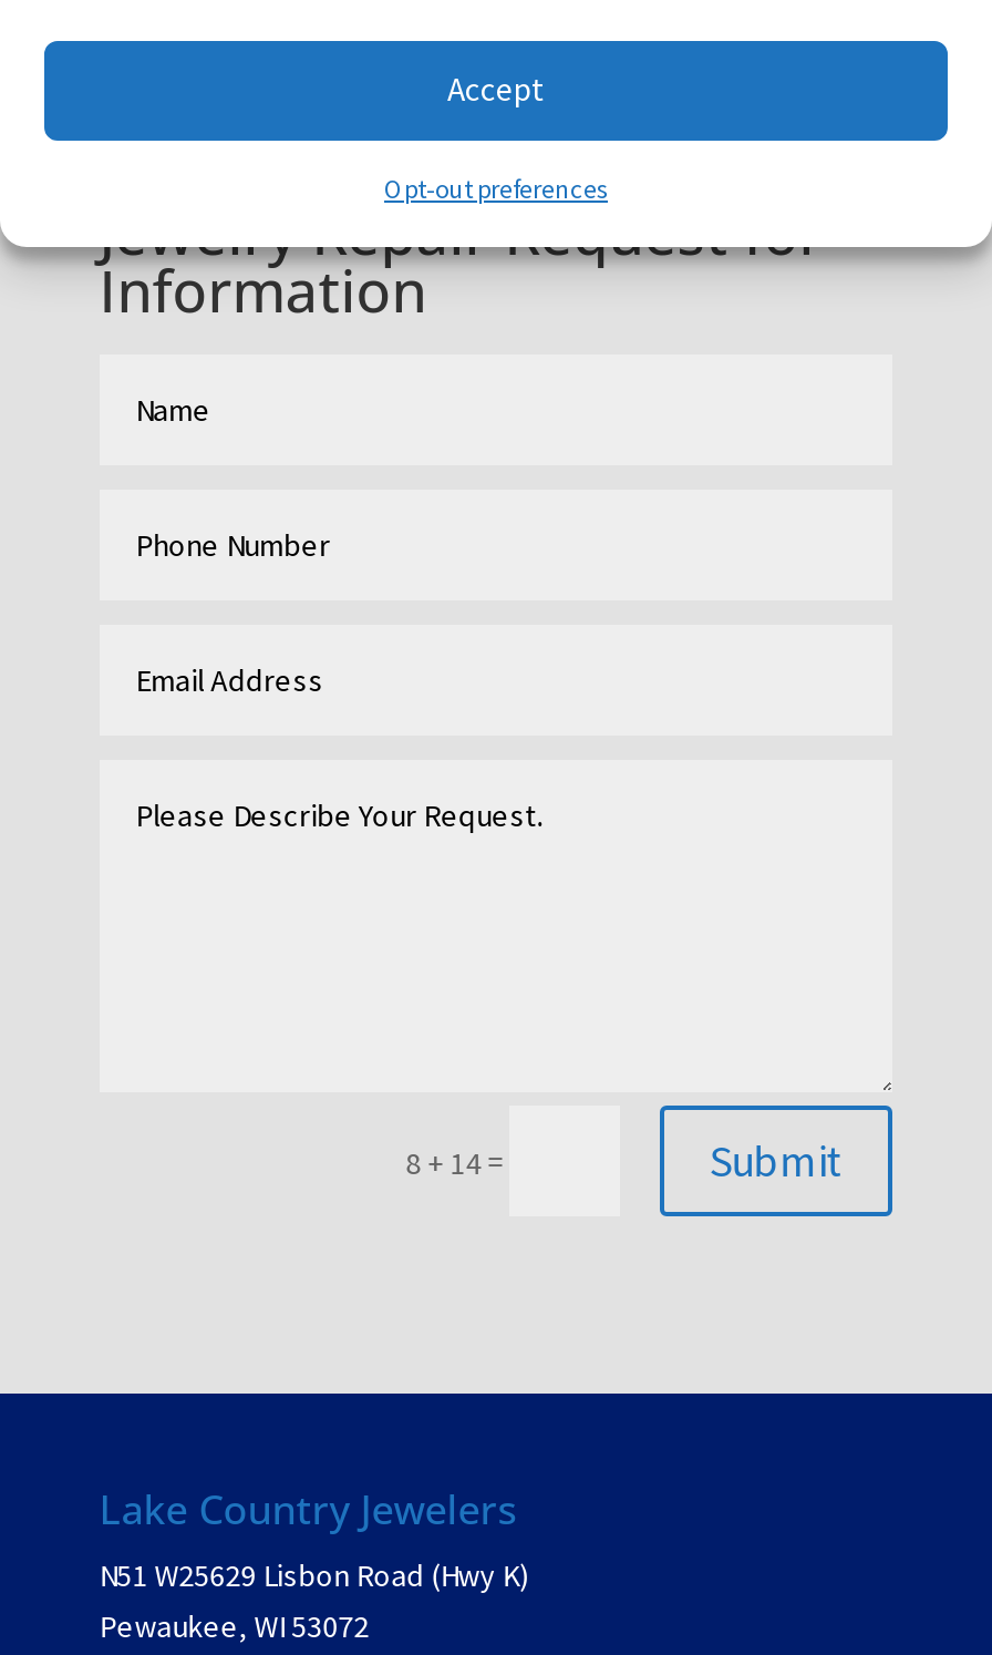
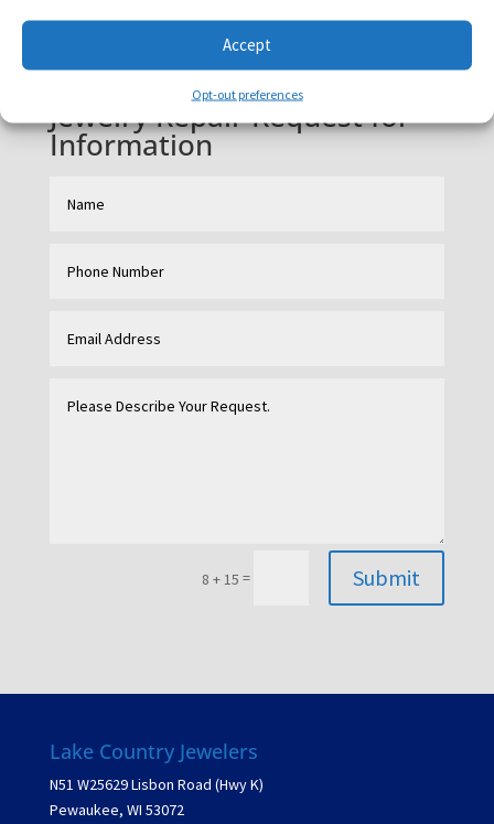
[406,1141,510,1183] 8 + 14= -> [202,568,254,589] 8 + 15=

